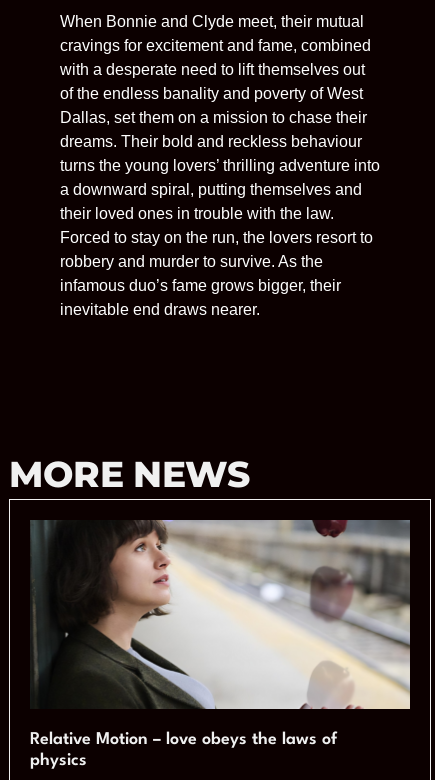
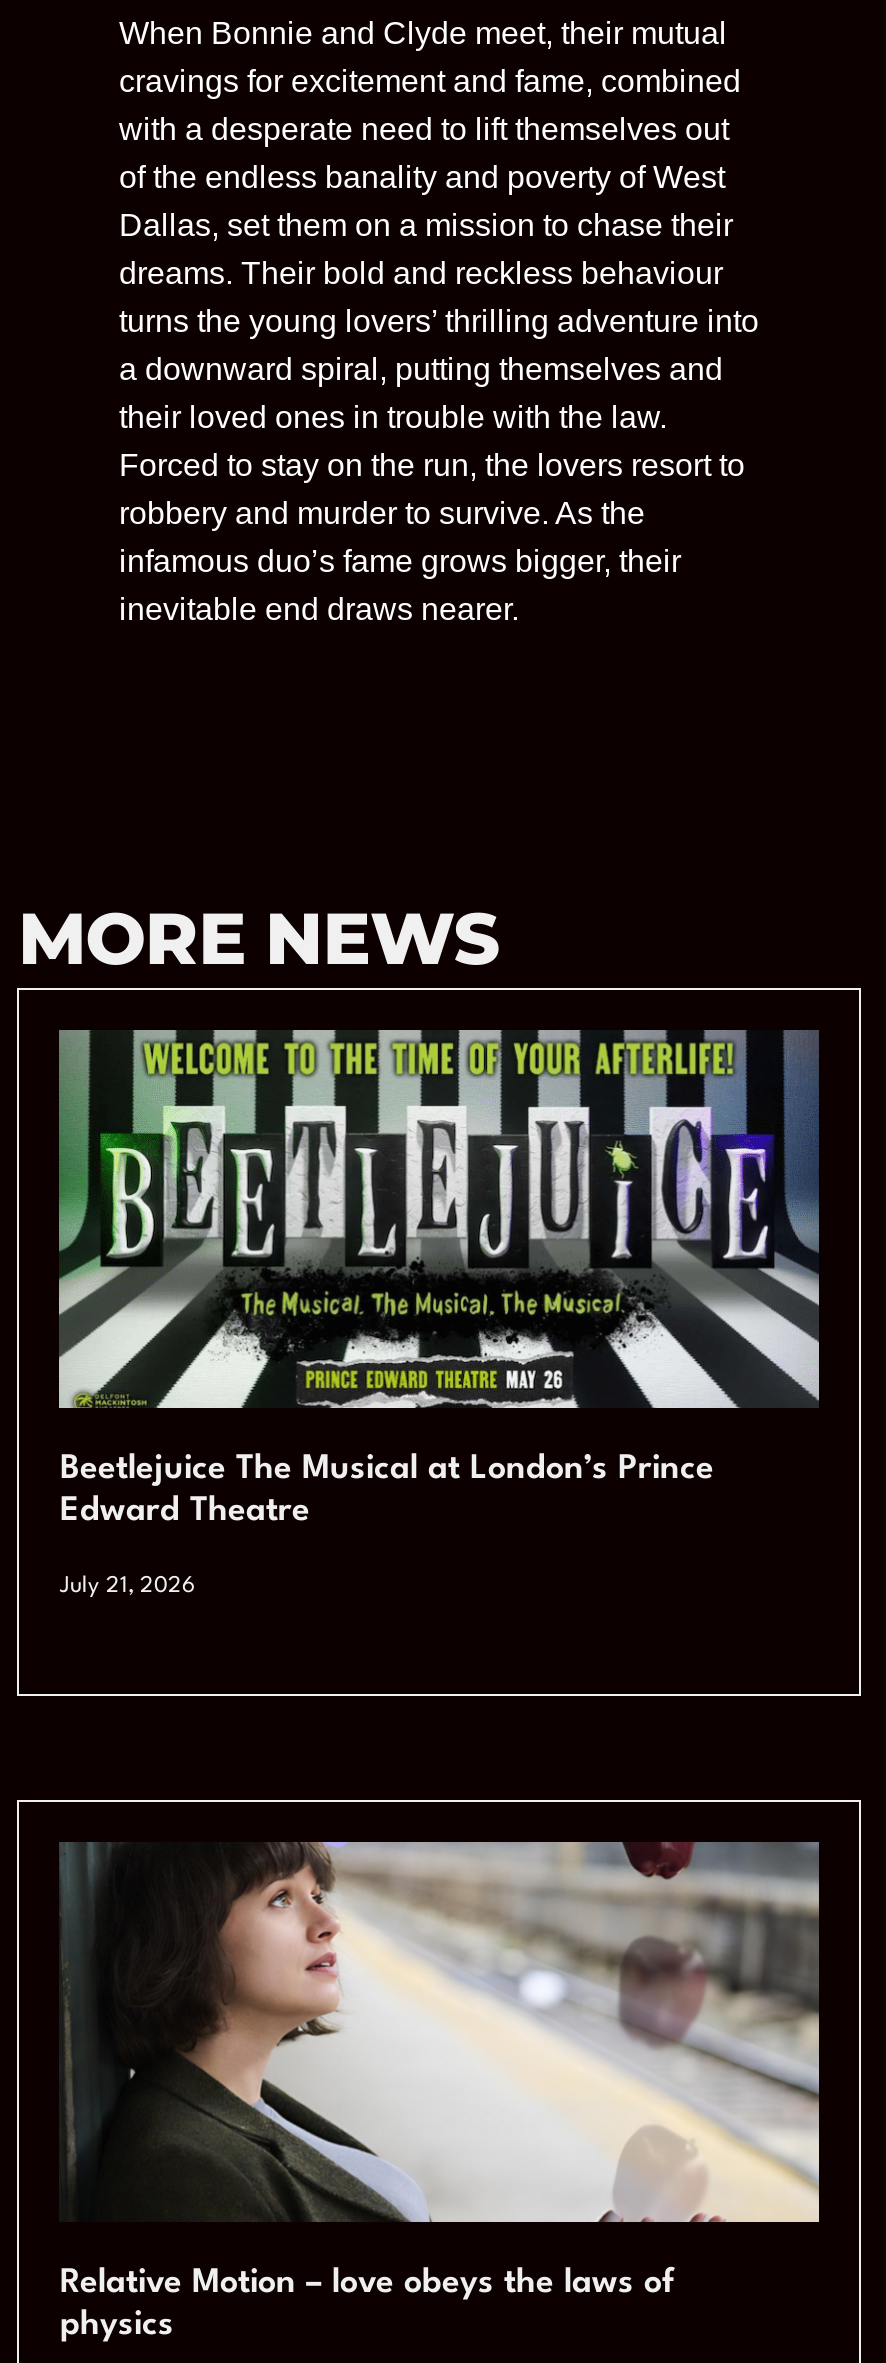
none -> [57,1028,821,1598] [image] | Beetlejuice The Musical at London’s Prince | Edward Theatre | July 21, 2026

